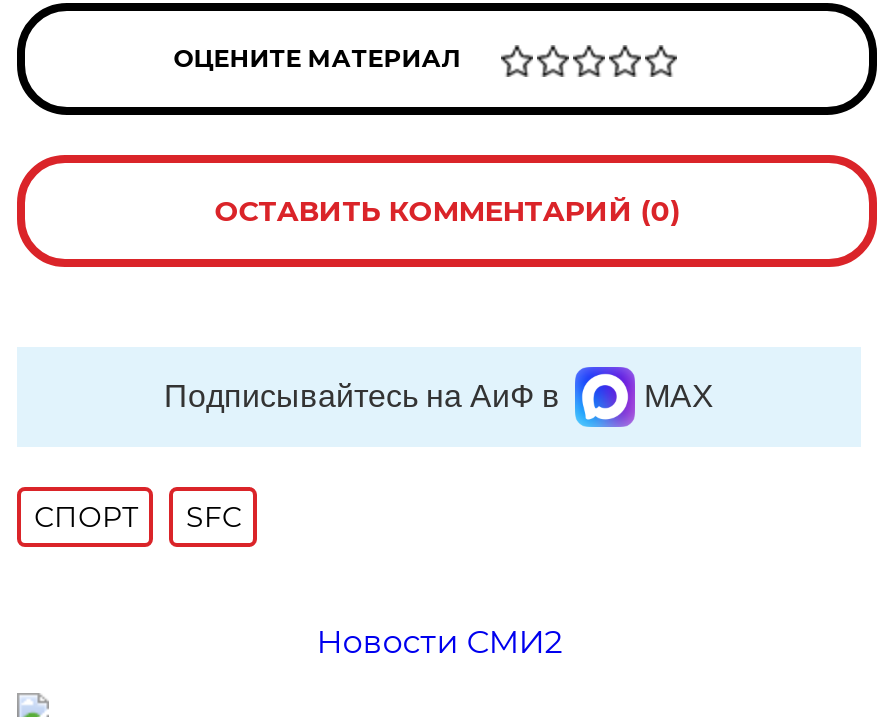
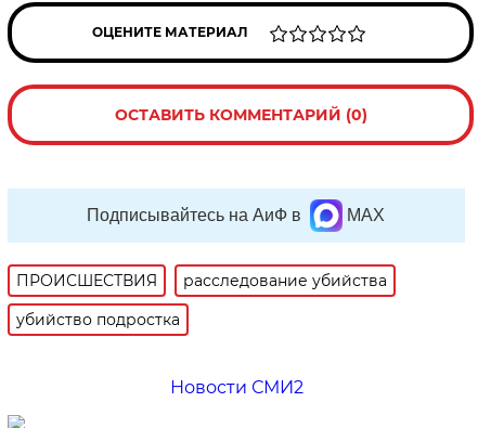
[34,499,242,535] СПОРТ | SFC -> [17,271,387,329] ПРОИСШЕСТВИЯ | расследование убийства | убийство подростка

